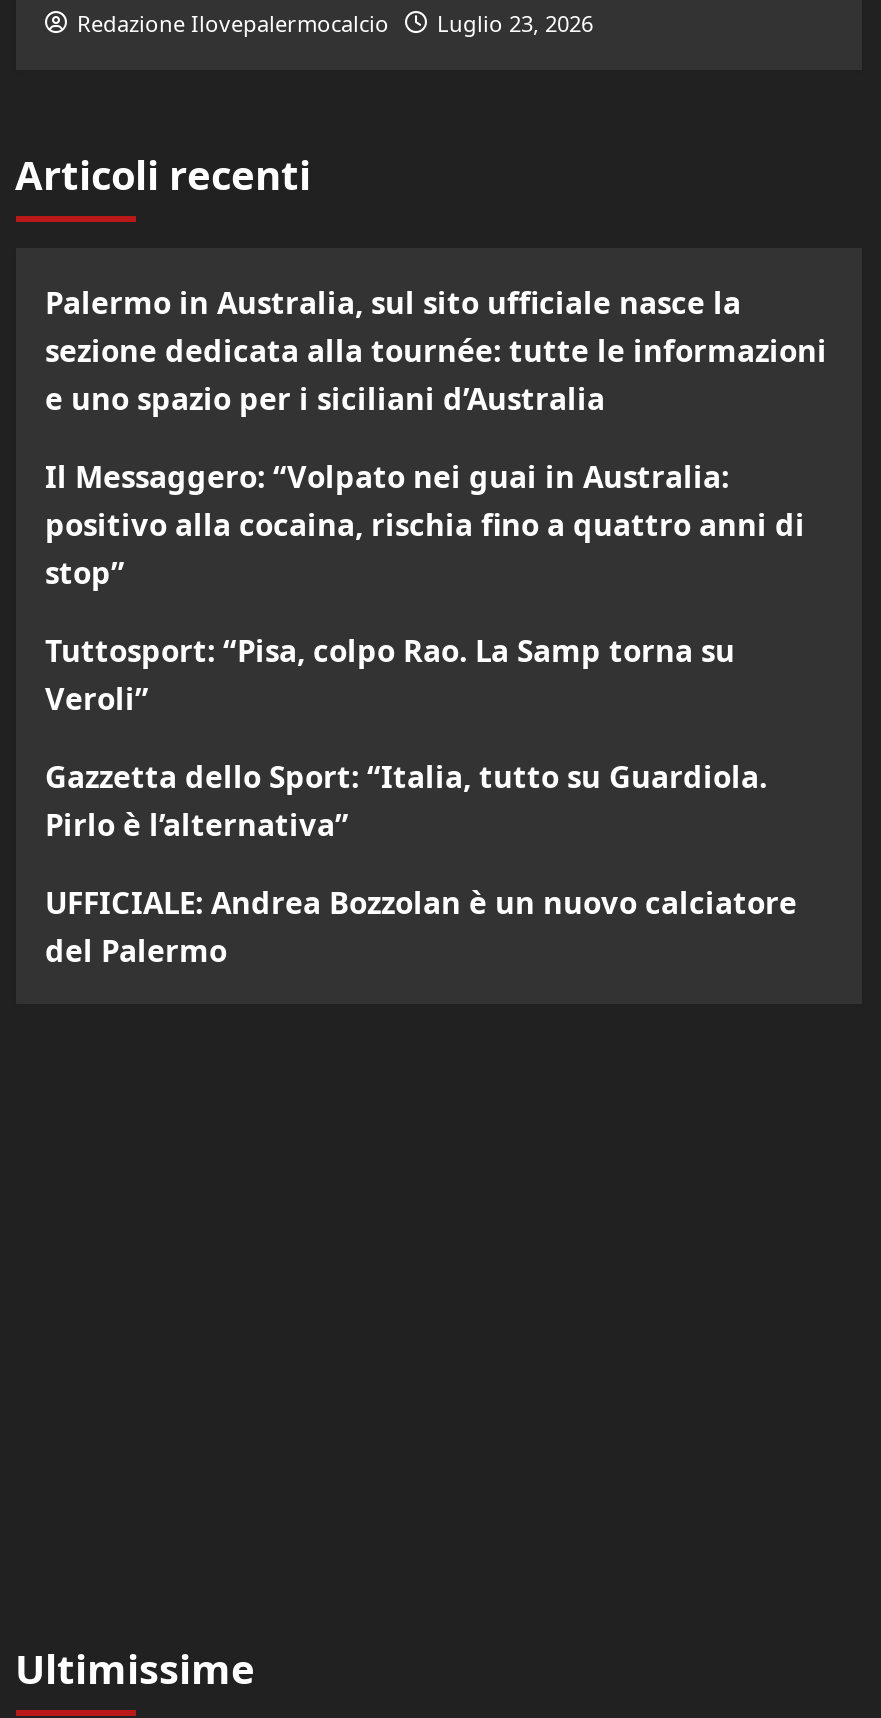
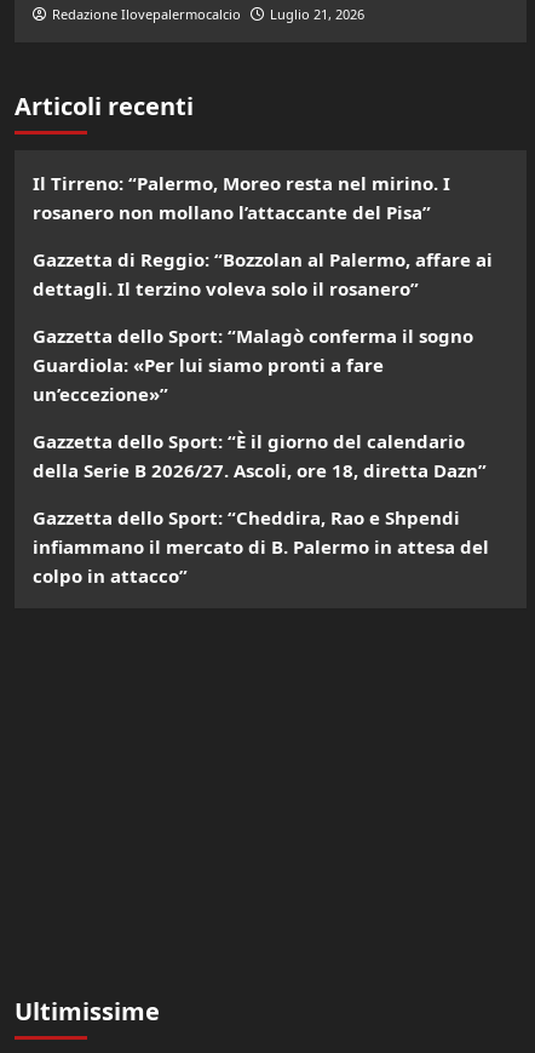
[77,8,593,38] Redazione Ilovepalermocalcio Luglio 23, 2026 -> [51,5,364,23] Redazione Ilovepalermocalcio Luglio 21, 2026
[45,282,827,418] Palermo in Australia, sul sito ufficiale nasce la | sezione dedicata alla tournée: tutte le informazioni | e uno spazio per i siciliani d’Australia -> [32,171,450,224] Il Tirreno: “Palermo, Moreo resta nel mirino. I | rosanero non mollano l’attaccante del Pisa”
[45,456,805,592] Il Messaggero: “Volpato nei guai in Australia: | positivo alla cocaina, rischia fino a quattro anni di | stop” -> [32,247,492,301] Gazzetta di Reggio: “Bozzolan al Palermo, affare ai | dettagli. Il terzino voleva solo il rosanero”
[45,630,735,718] Tuttosport: “Pisa, colpo Rao. La Samp torna su | Veroli” -> [32,324,473,406] Gazzetta dello Sport: “Malagò conferma il sogno | Guardiola: «Per lui siamo pronti a fare | un’eccezione»”
[45,756,767,844] Gazzetta dello Sport: “Italia, tutto su Guardiola. | Pirlo è l’alternativa” -> [32,429,486,482] Gazzetta dello Sport: “È il giorno del calendario | della Serie B 2026/27. Ascoli, ore 18, diretta Dazn”
[45,882,797,970] UFFICIALE: Andrea Bozzolan è un nuovo calciatore | del Palermo -> [32,505,488,588] Gazzetta dello Sport: “Cheddira, Rao e Shpendi | infiammano il mercato di B. Palermo in attesa del | colpo in attacco”

